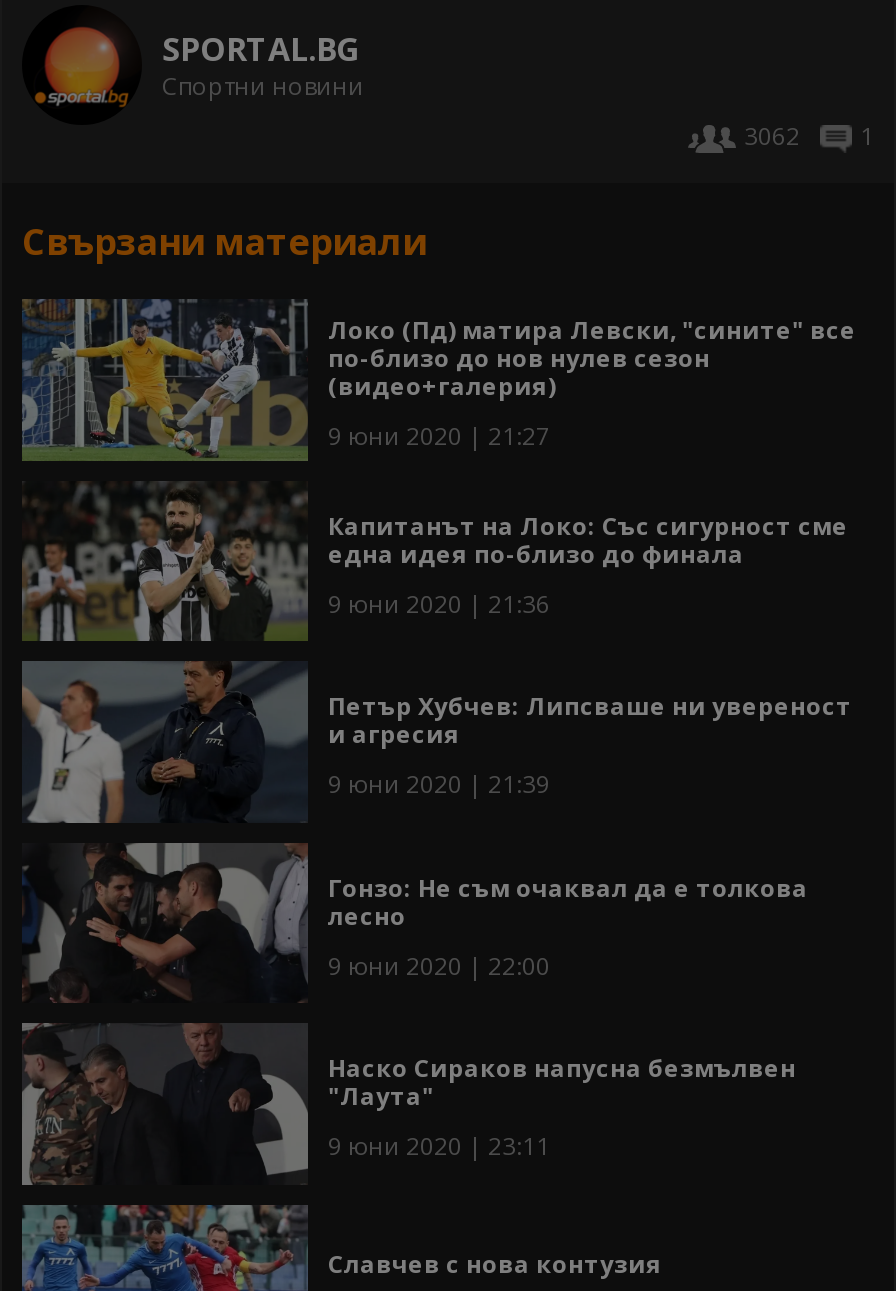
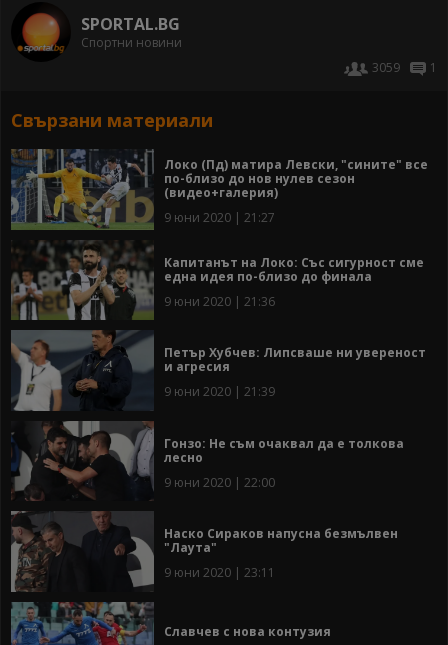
[744,120,874,154] 3062 1 -> [372,59,437,76] 3059 1

